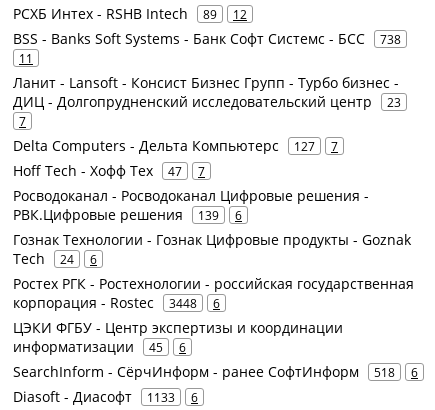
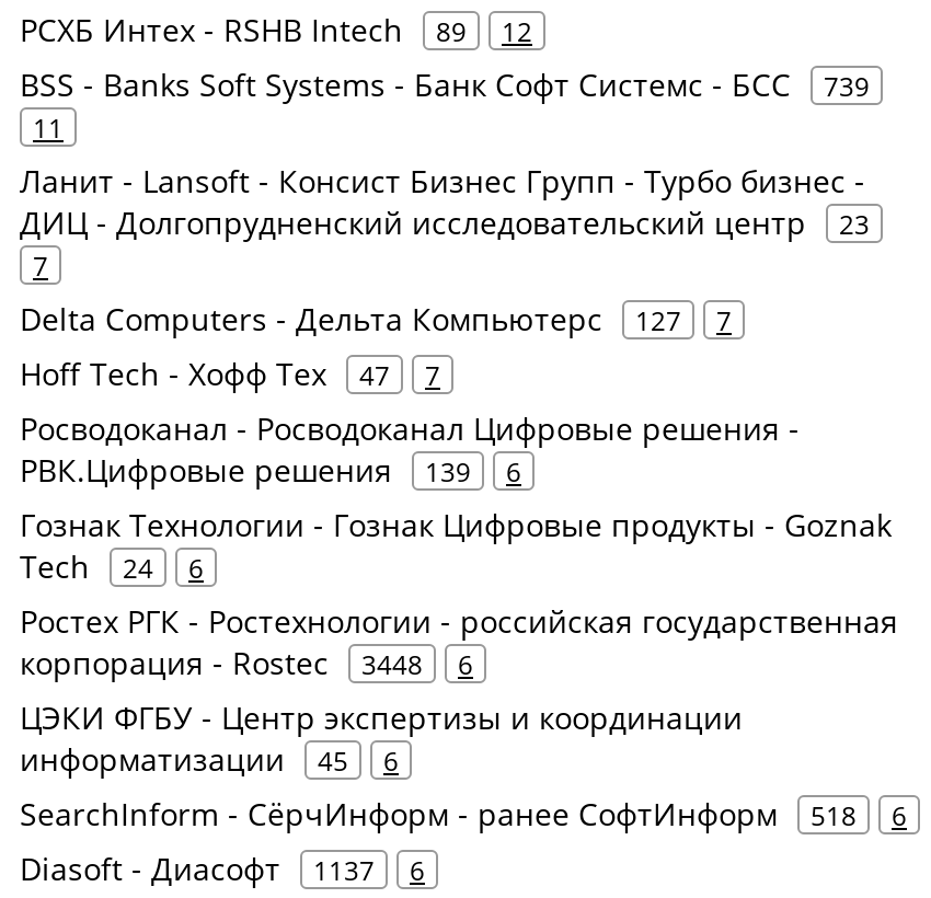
[13,29,401,48] BSS - Banks Soft Systems - Банк Софт Системс - БСС 738 -> [20,64,870,105] BSS - Banks Soft Systems - Банк Софт Системс - БСС 739
[13,387,198,406] Diasoft - Диасофт 1133 6 -> [20,848,425,889] Diasoft - Диасофт 1137 6

